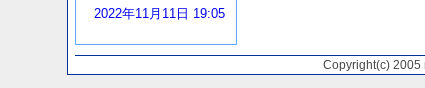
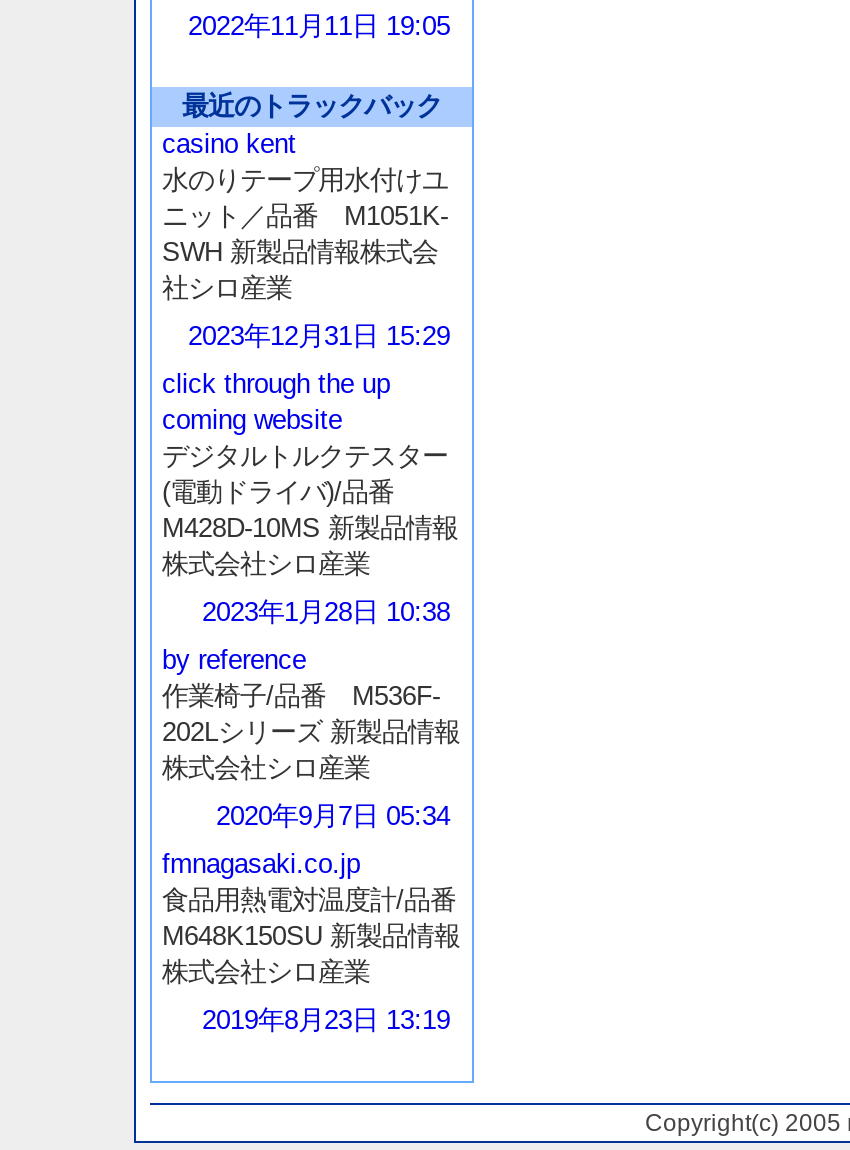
none -> [162,91,460,1035] 最近のトラックバック | casino kent | 水のりテープ用水付けユ | ニット／品番 M1051K- | SWH 新製品情報株式会 | 社シロ産業 | 2023年12月31日 15:29 | click through the up | coming website | デジタルトルクテスター | (電動ドライバ)/品番 | M428D-10MS 新製品情報 | 株式会社シロ産業 | 2023年1月28日 10:38 | by reference | 作業椅子/品番 M536F- | 202Lシリーズ 新製品情報 | 株式会社シロ産業 | 2020年9月7日 05:34 | fmnagasaki.co.jp | 食品用熱電対温度計/品番 | M648K150SU 新製品情報 | 株式会社シロ産業 | 2019年8月23日 13:19

